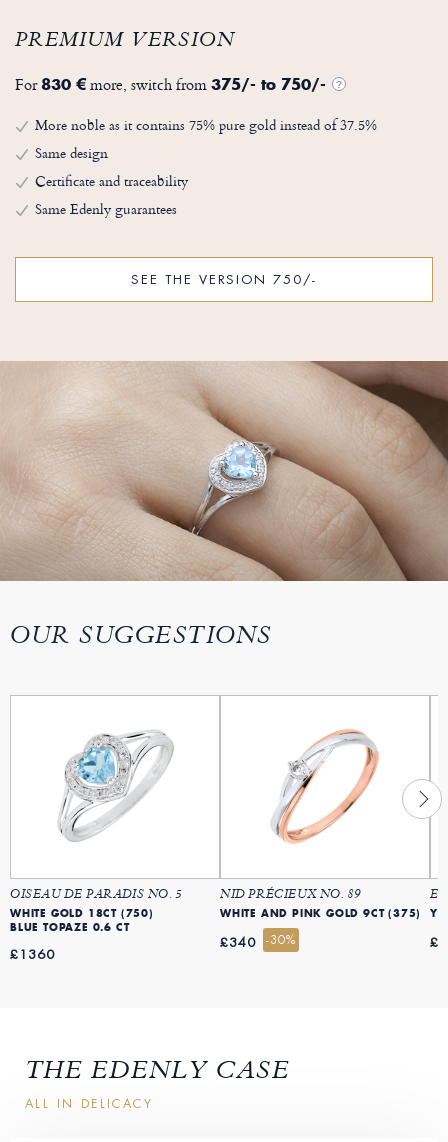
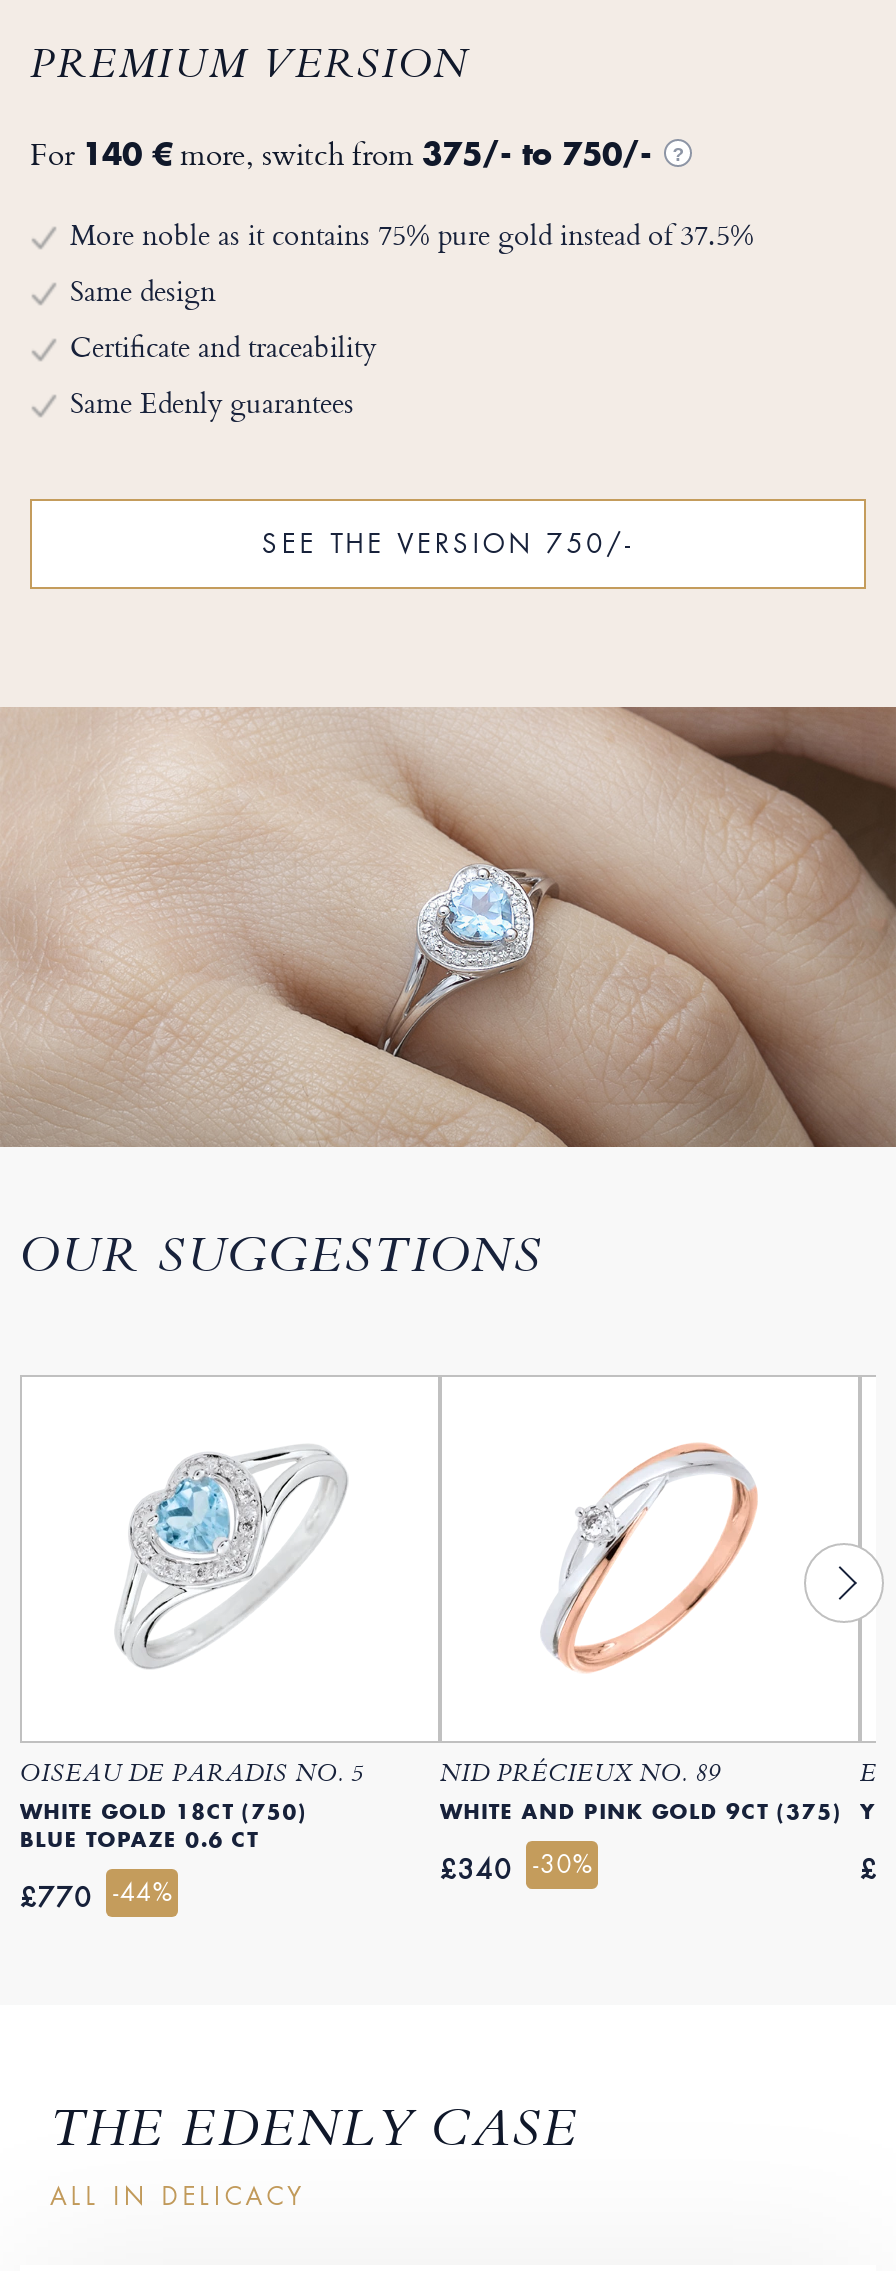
[15,73,326,96] For 830 €more, switch from 375/- to 750/- -> [30,131,652,177] For 140 €more, switch from 375/- to 750/-
[10,946,55,963] £1360 -> [20,1877,173,1915] £770 | -44%

